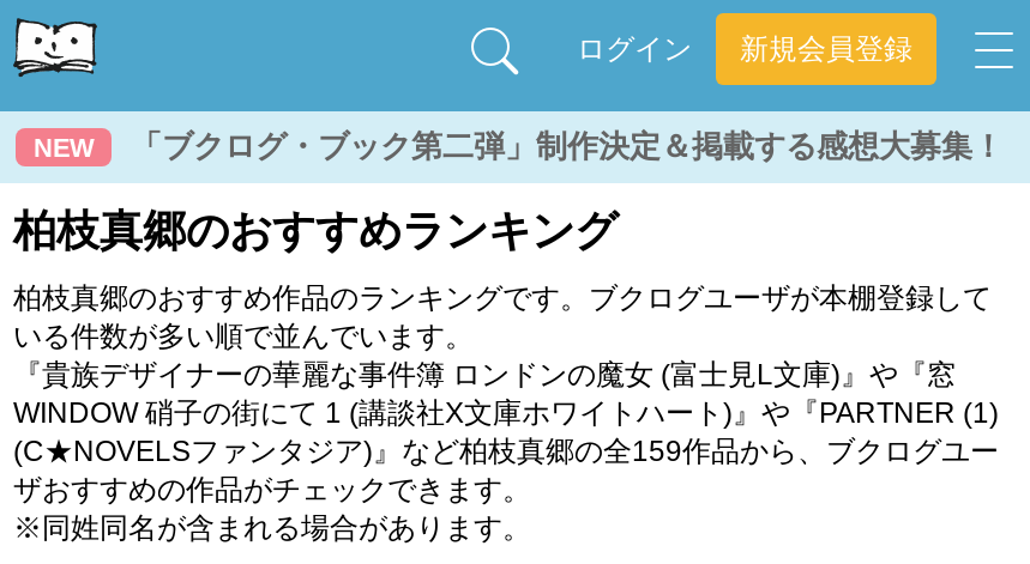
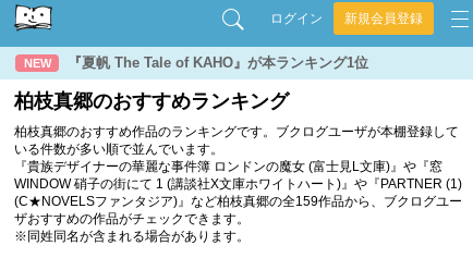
[131,128,1004,164] 「ブクログ・ブック第二弾」制作決定＆掲載する感想大募集！ -> [68,54,368,71] 『夏帆 The Tale of KAHO』が本ランキング1位

